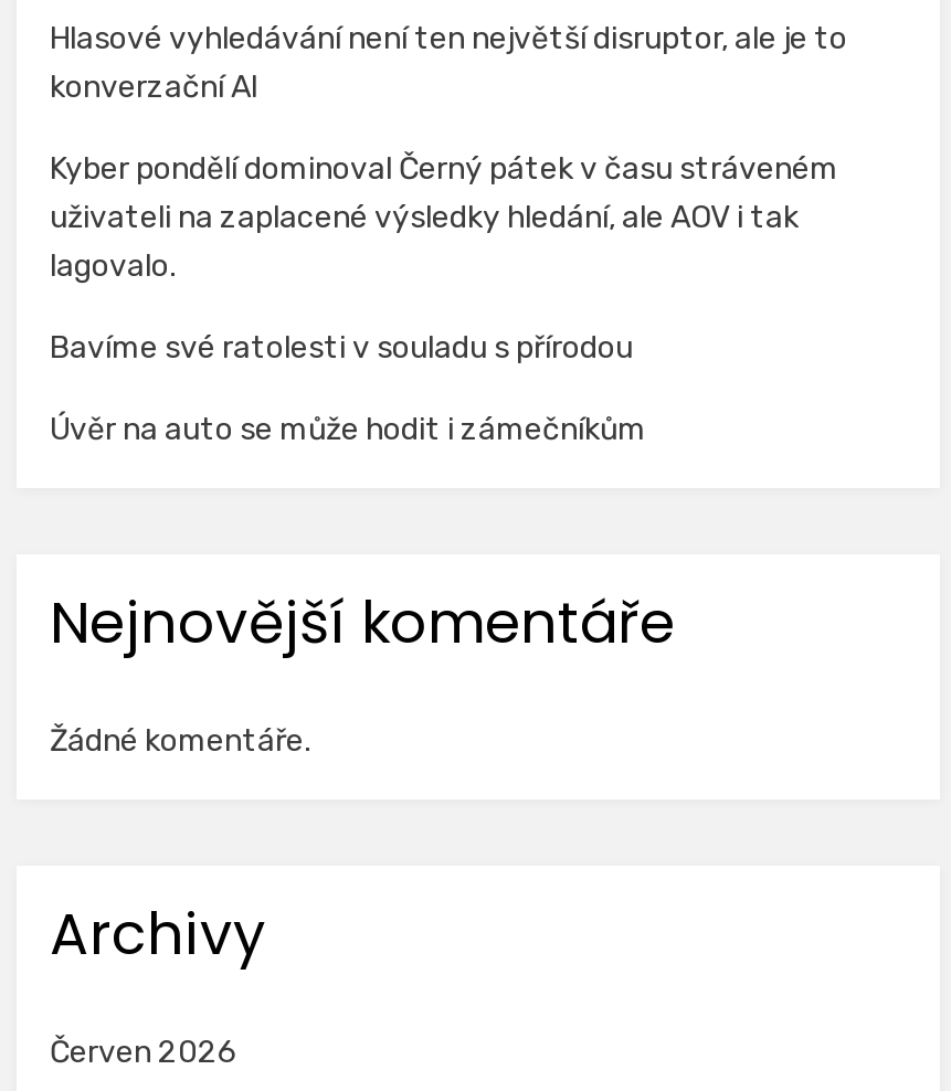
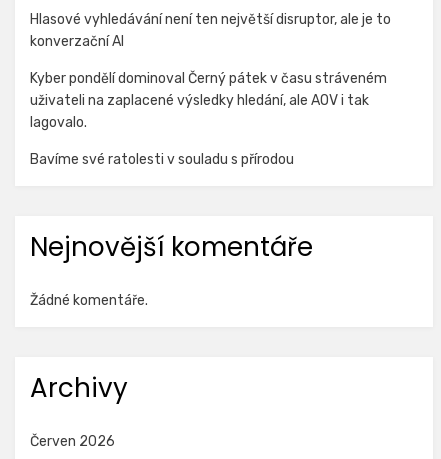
[50,411,646,448] Úvěr na auto se může hodit i zámečníkům -> none

